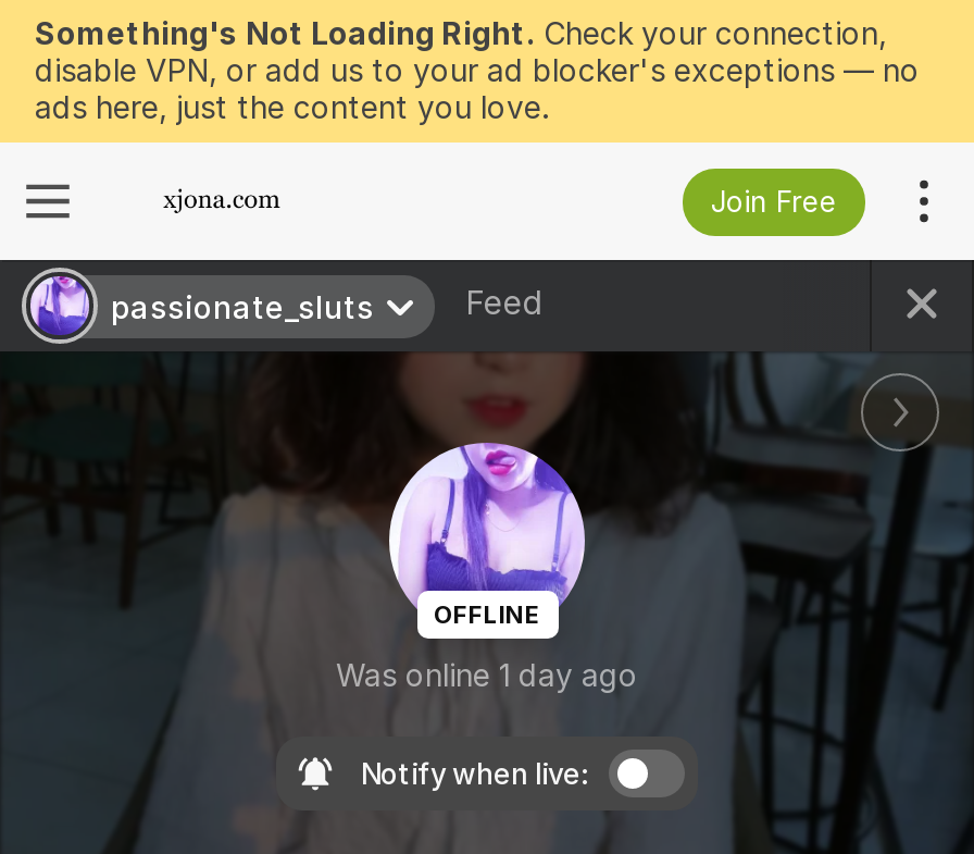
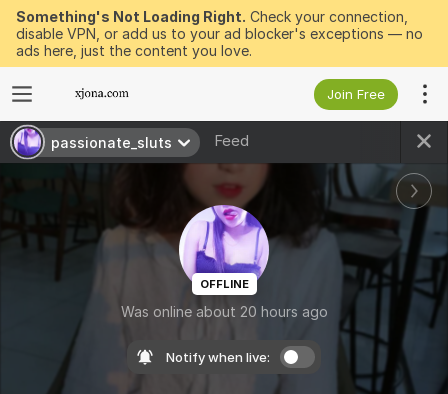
[336,655,638,692] Was online 1 day ago -> [120,302,327,319] Was online about 20 hours ago

